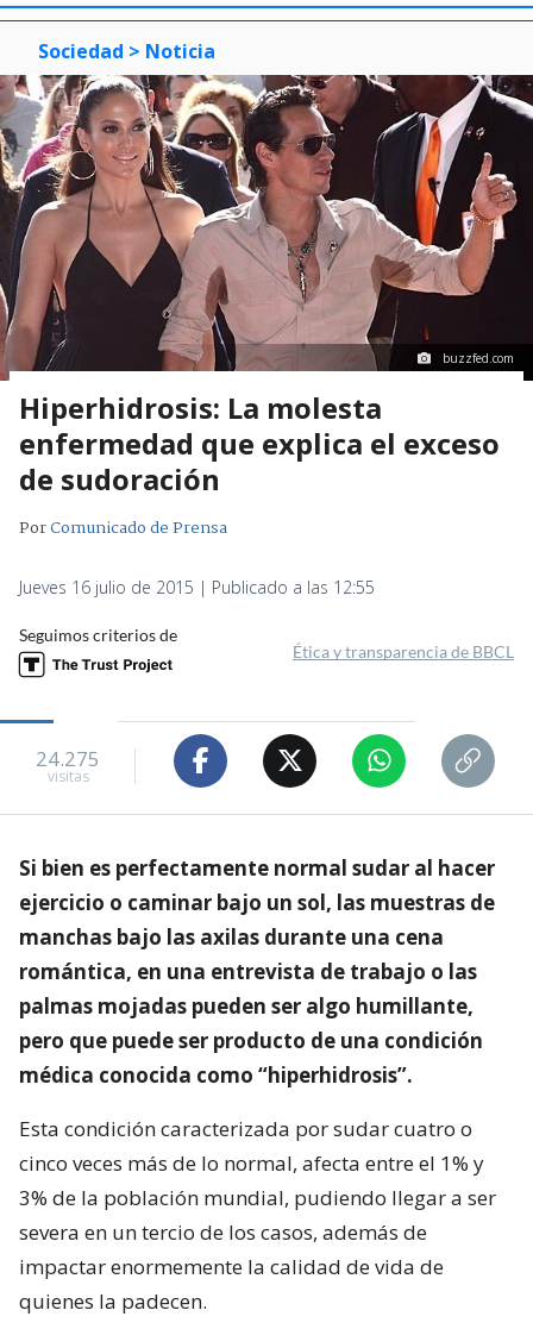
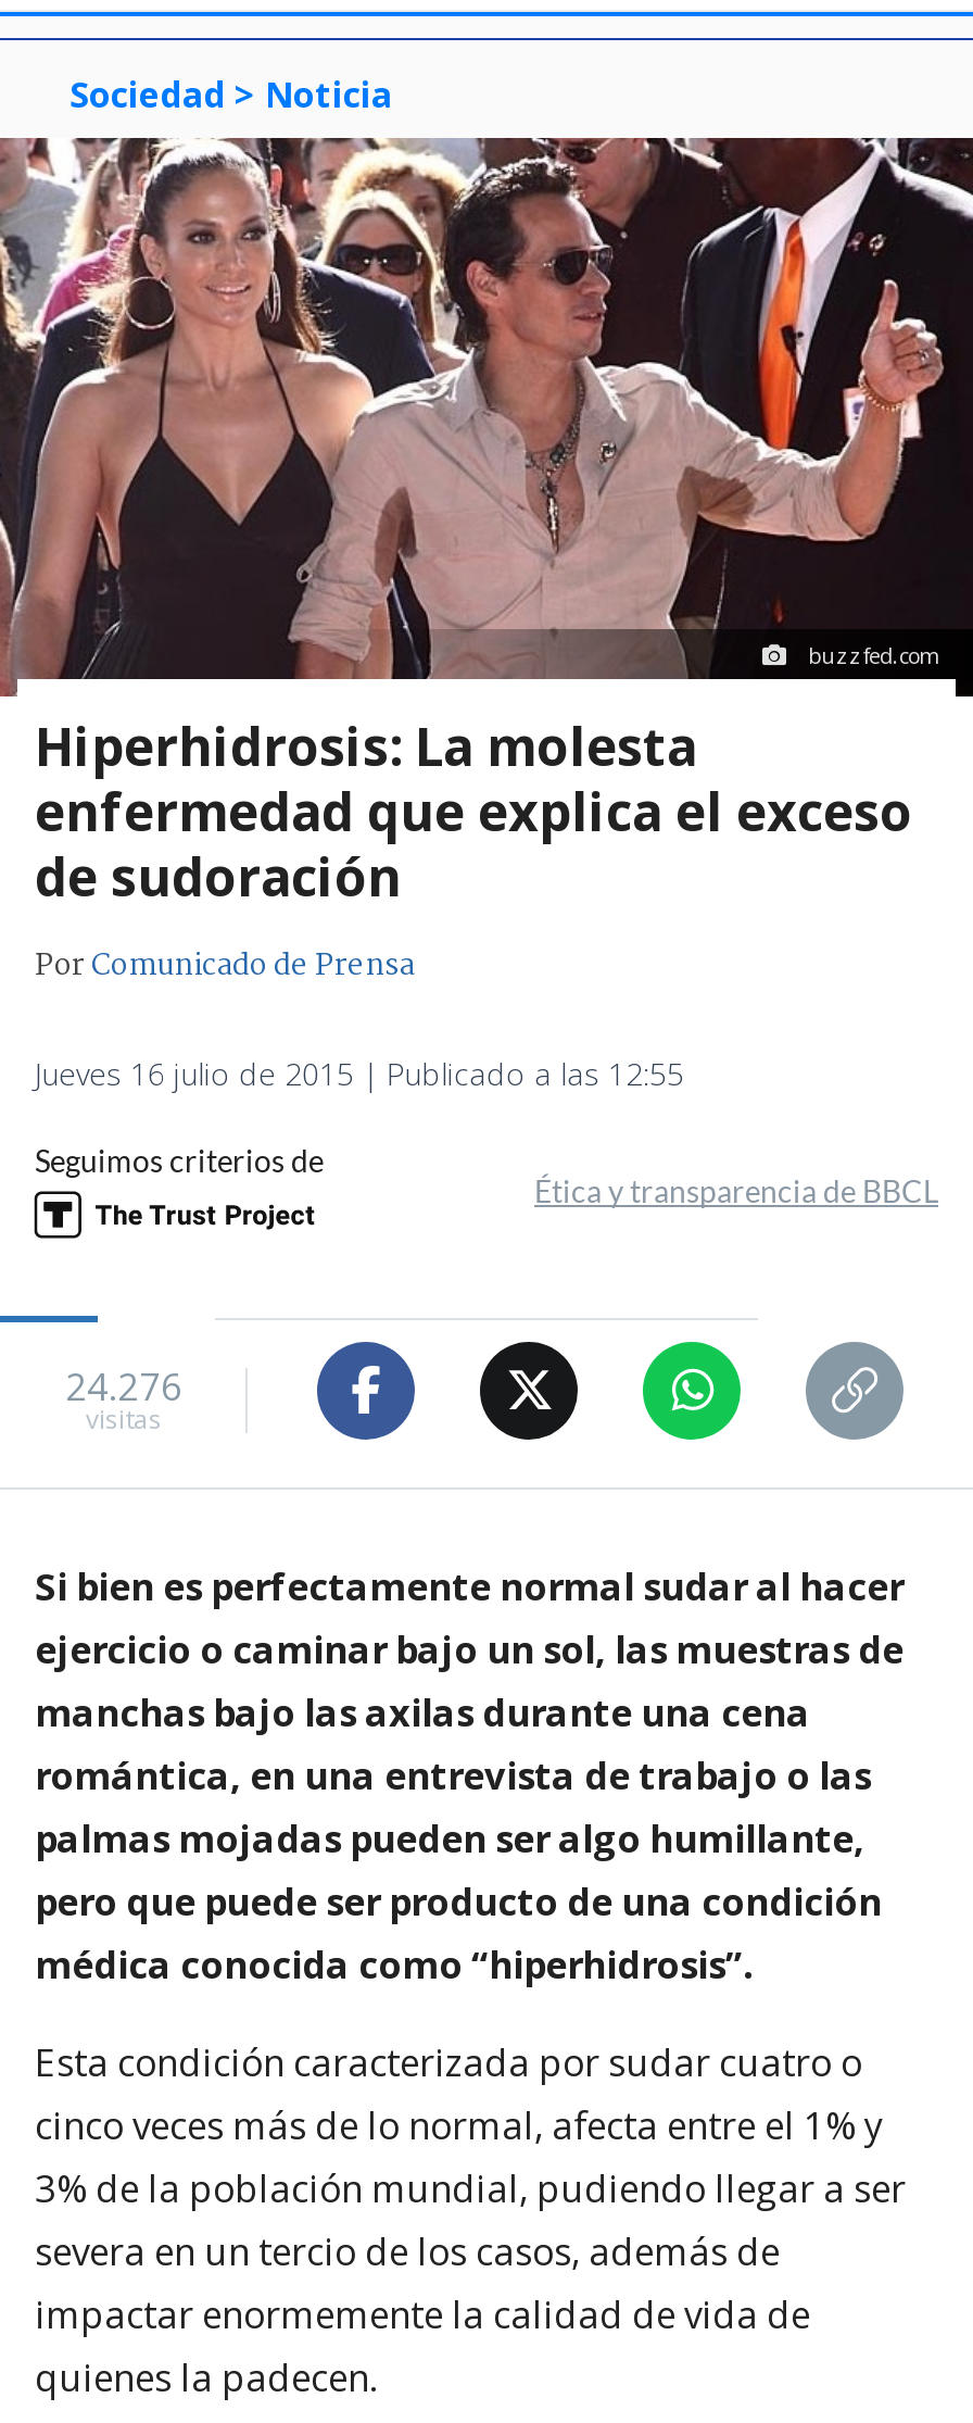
[36,745,100,773] 24.275 -> [65,1362,182,1412] 24.276

